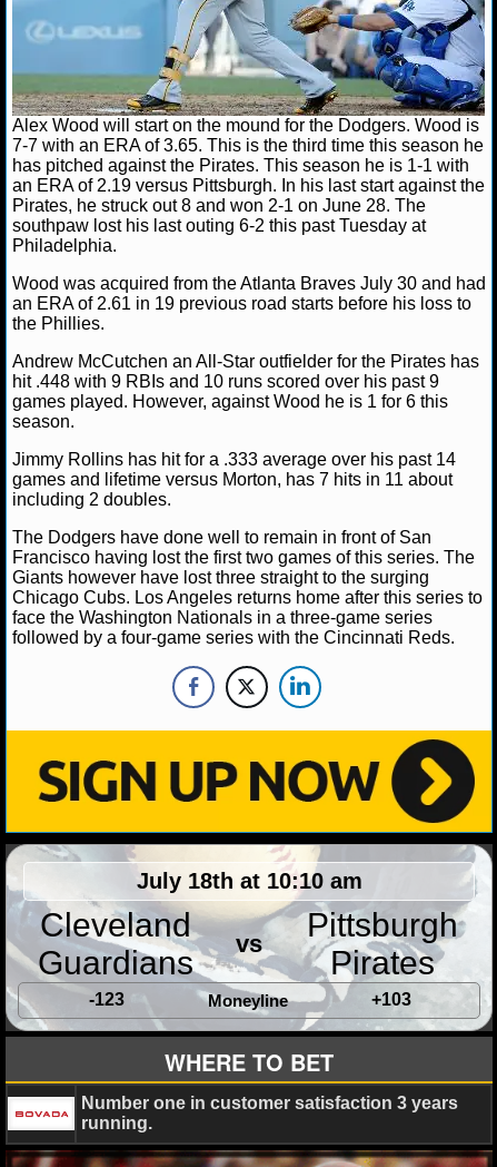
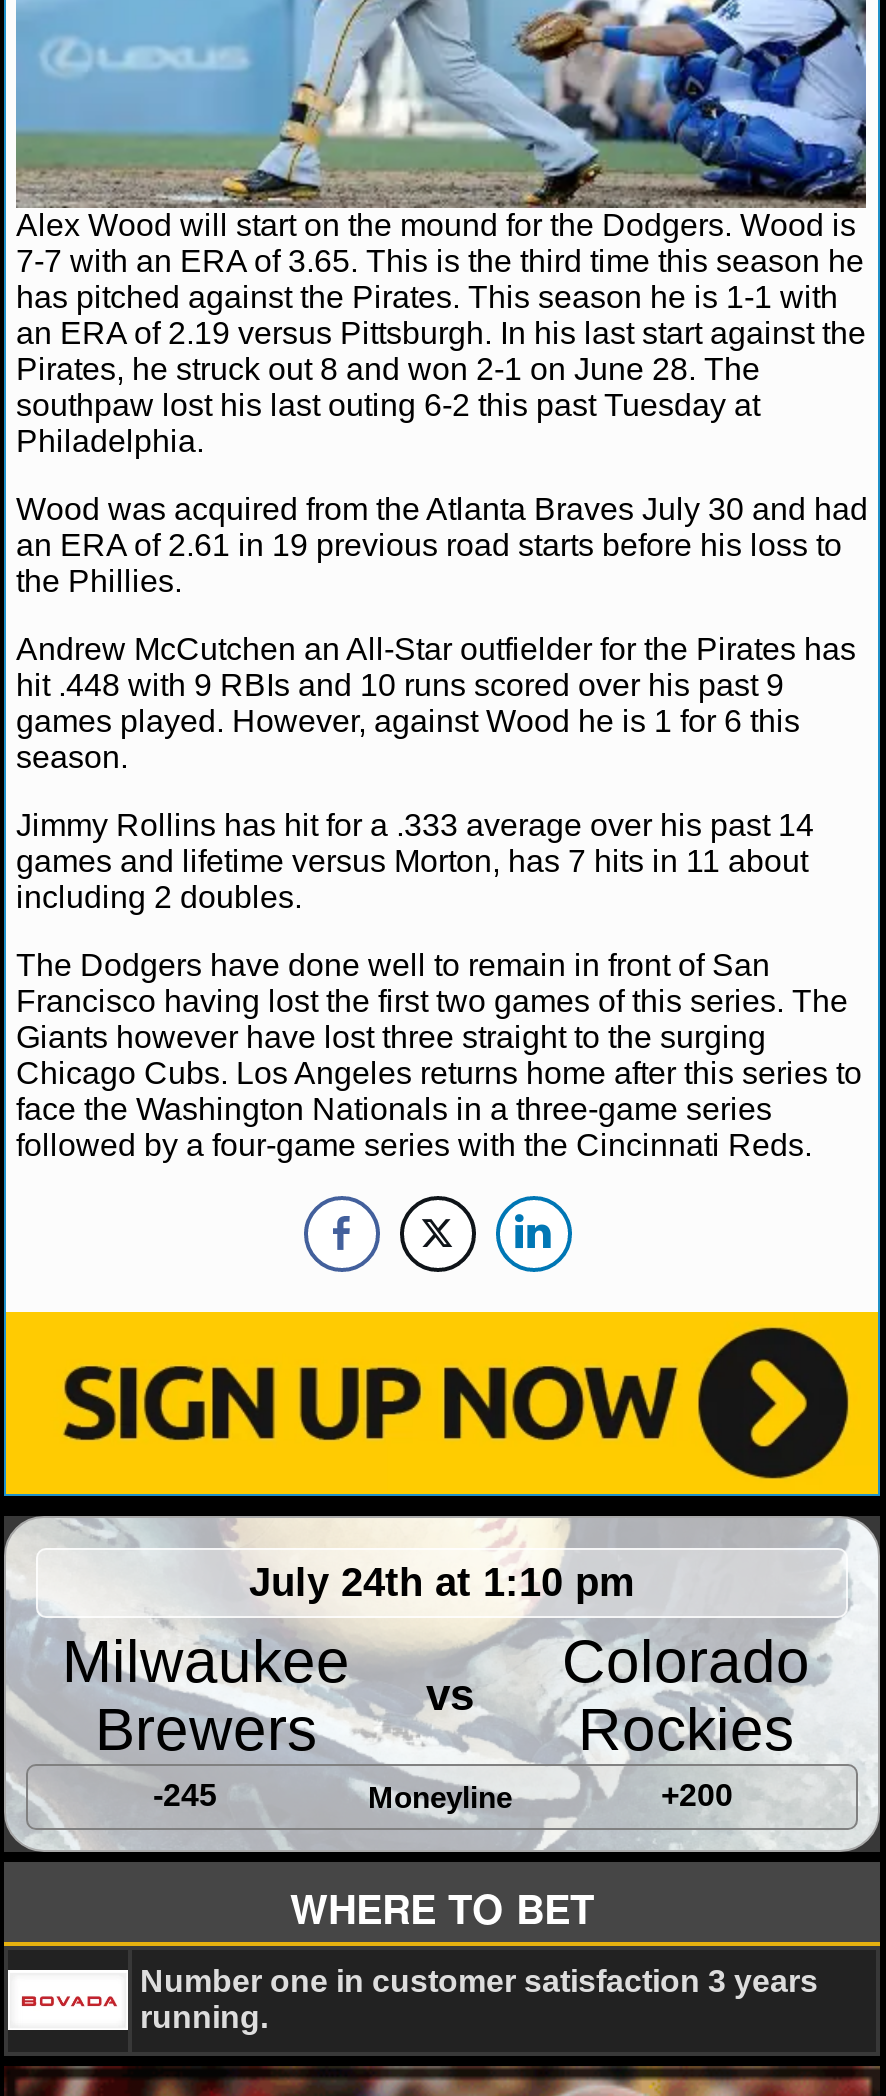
[38,868,362,980] July 18th at 10:10 am | Cleveland | Guardians -> [62,1559,635,1761] July 24th at 1:10 pm | Milwaukee | Brewers
[88,906,458,1008] Pittsburgh | Pirates | -123 -> [153,1627,810,1811] Colorado | Rockies | -245
[371,989,411,1008] +103 -> [661,1777,733,1811] +200

